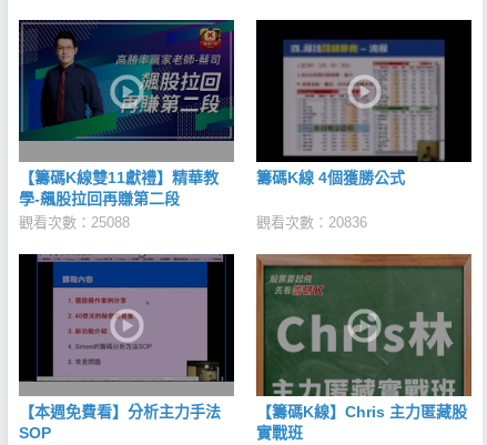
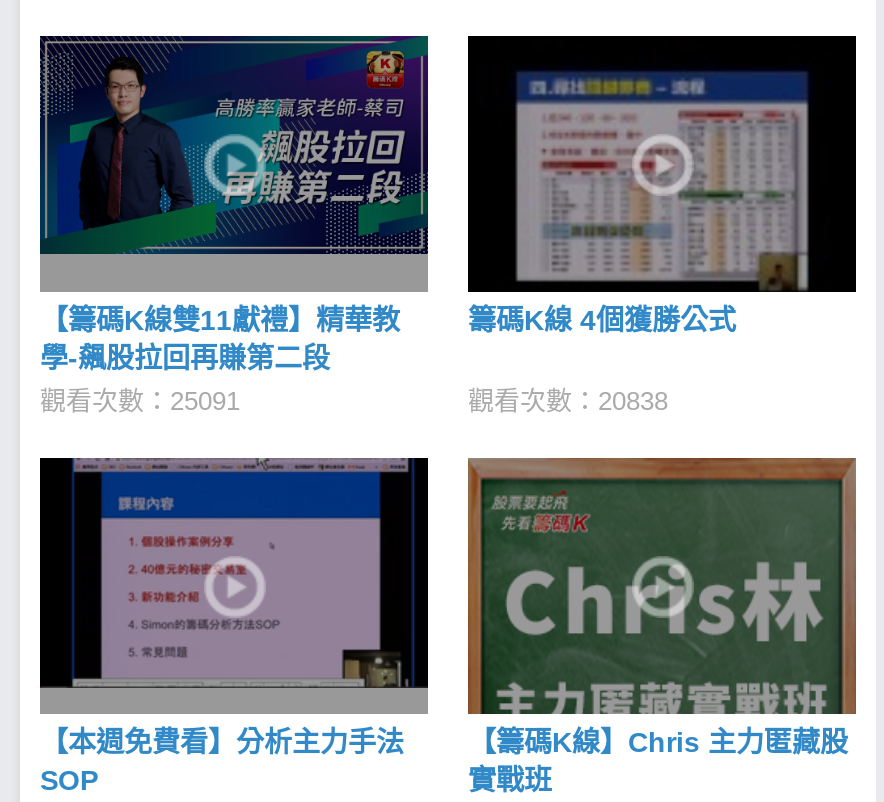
[19,214,130,230] 觀看次數：25088 -> [40,385,240,415] 觀看次數：25091
[256,214,367,230] 觀看次數：20836 -> [468,385,668,415] 觀看次數：20838

